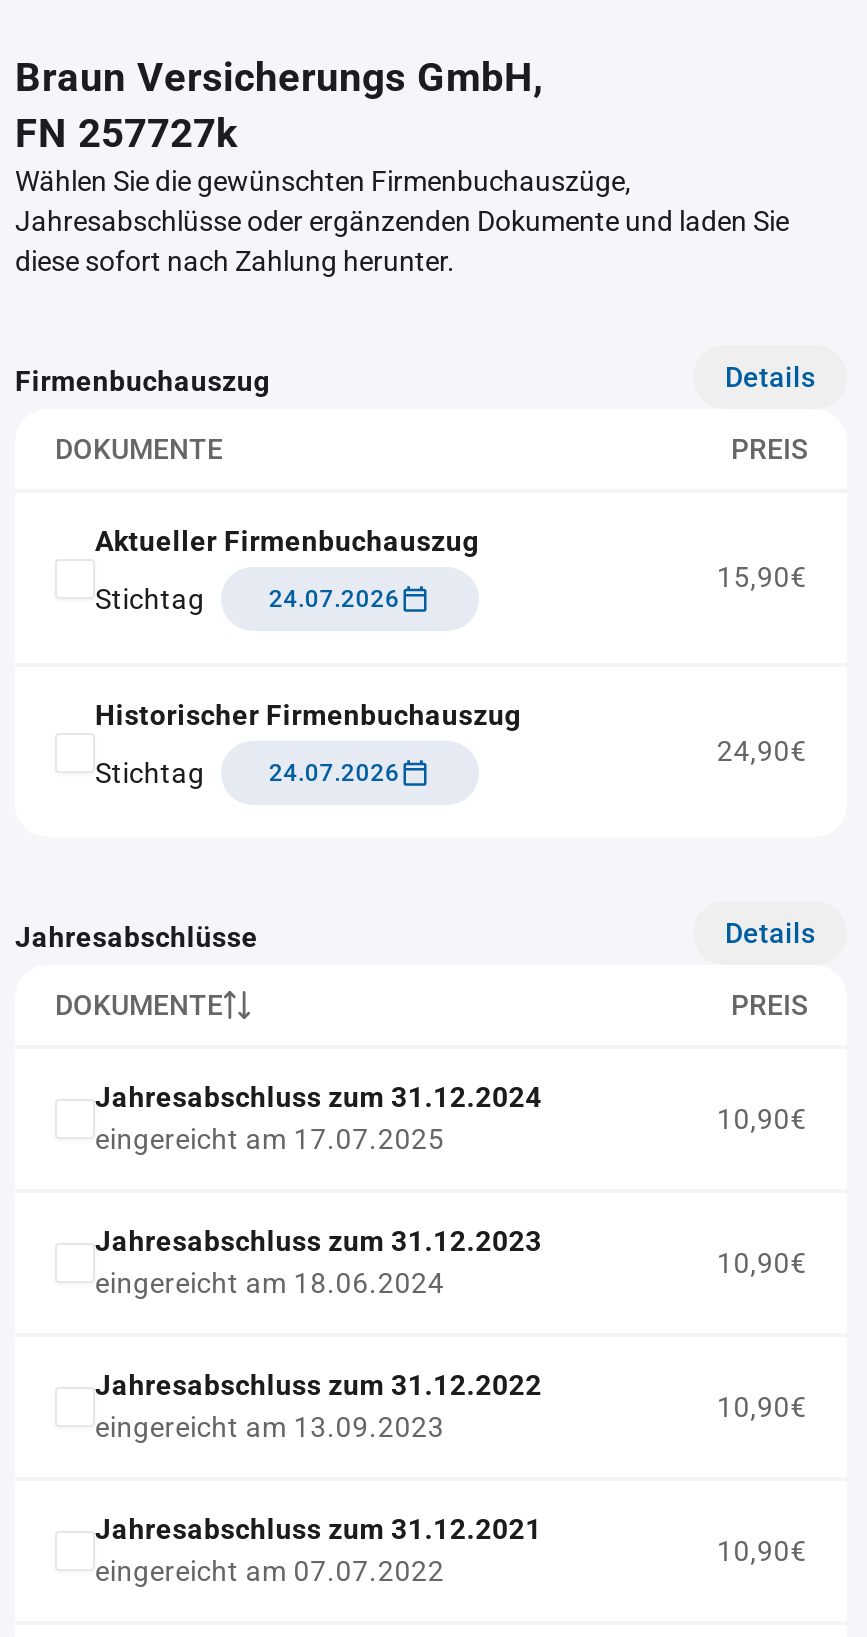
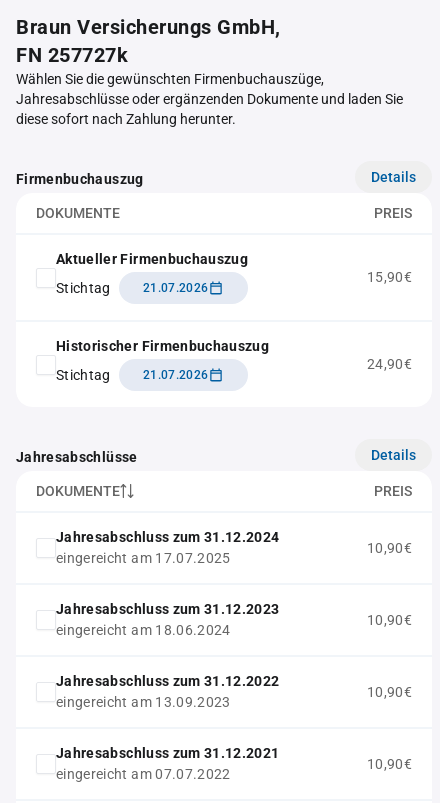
[269,585,400,613] 24.07.2026 -> [143,281,208,295] 21.07.2026
[269,759,400,787] 24.07.2026 -> [143,368,208,382] 21.07.2026

